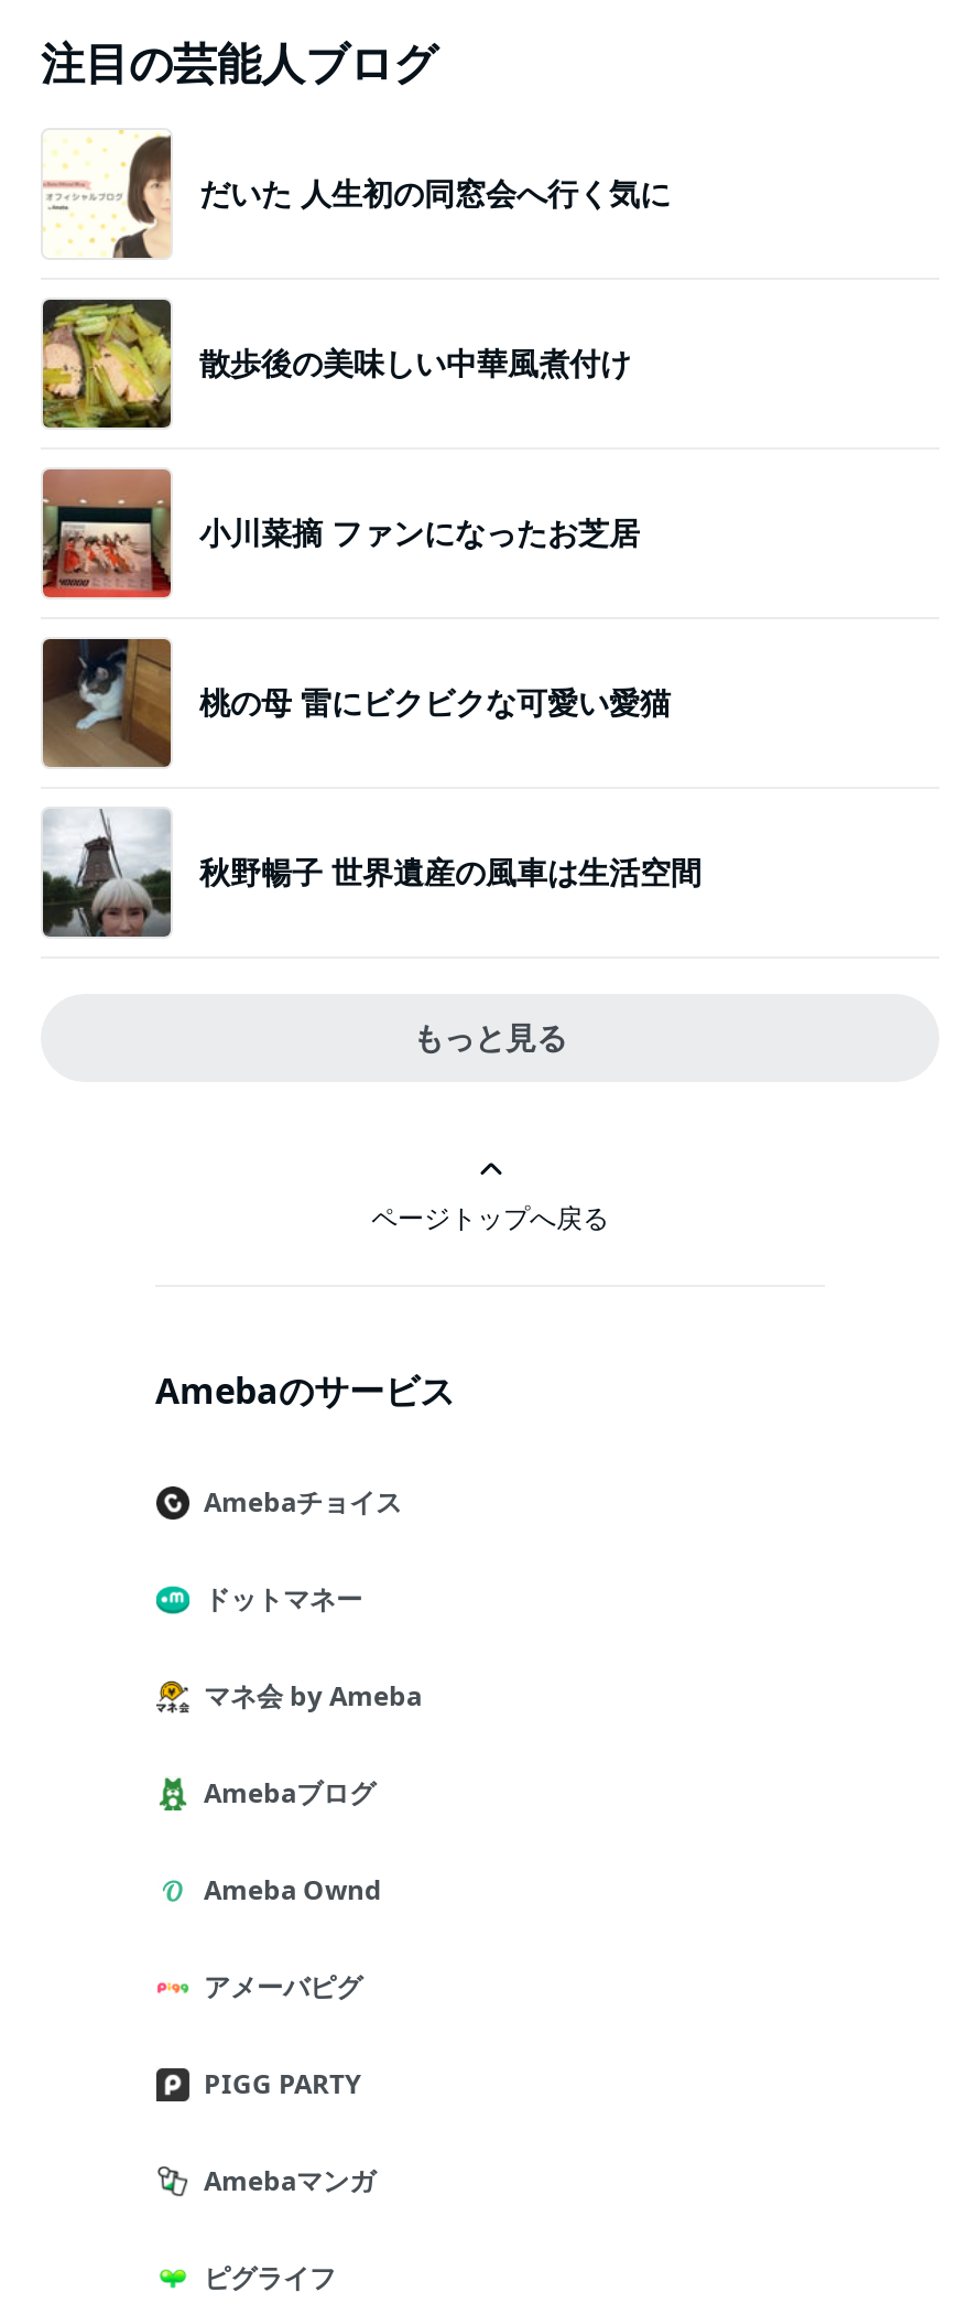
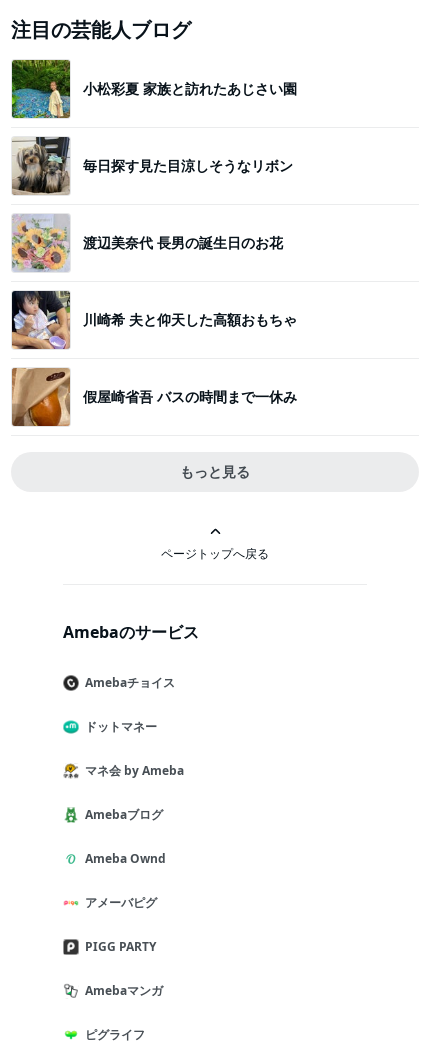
[43,130,671,258] [image] | だいた 人生初の同窓会へ行く気に -> [11,59,297,119] [image] | 小松彩夏 家族と訪れたあじさい園
[41,298,631,430] [image] | 散歩後の美味しい中華風煮付け -> [11,136,293,196] [image] | 毎日探す見た目涼しそうなリボン
[41,467,640,599] [image] | 小川菜摘 ファンになったお芝居 -> [11,214,283,273] [image] | 渡辺美奈代 長男の誕生日のお花
[41,639,671,769] [image] | 桃の母 雷にビクビクな可愛い愛猫 -> [11,290,297,350] [image] | 川崎希 夫と仰天した高額おもちゃ
[41,809,701,939] [image] | 秋野暢子 世界遺産の風車は生活空間 -> [11,367,297,427] [image] | 假屋崎省吾 バスの時間まで一休み

